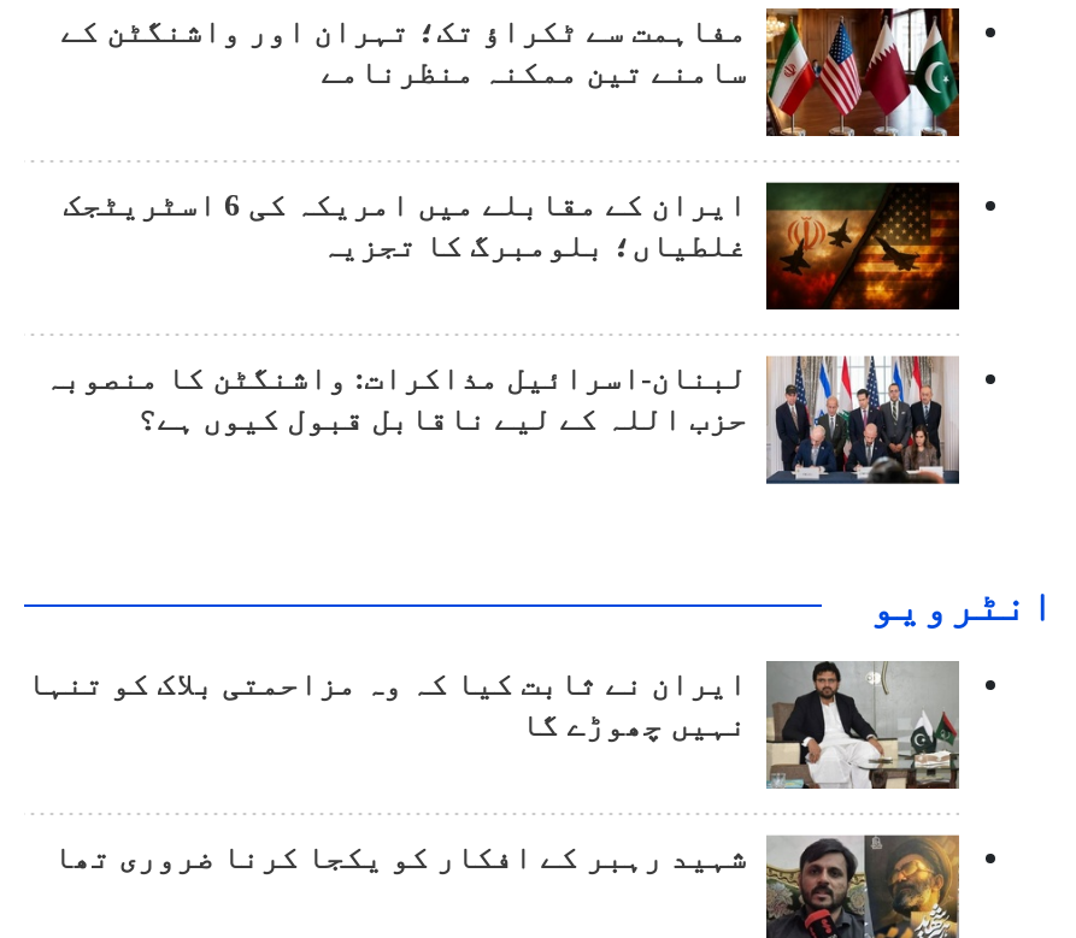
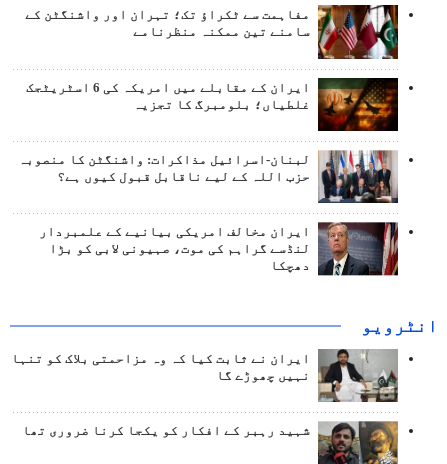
none -> [39,221,399,276] [image] | ایران مخالف امریکی بیانیے کے علمبردار | لنڈسے گراہم کی موت، صہیونی لابی کو بڑا | دھچکا

